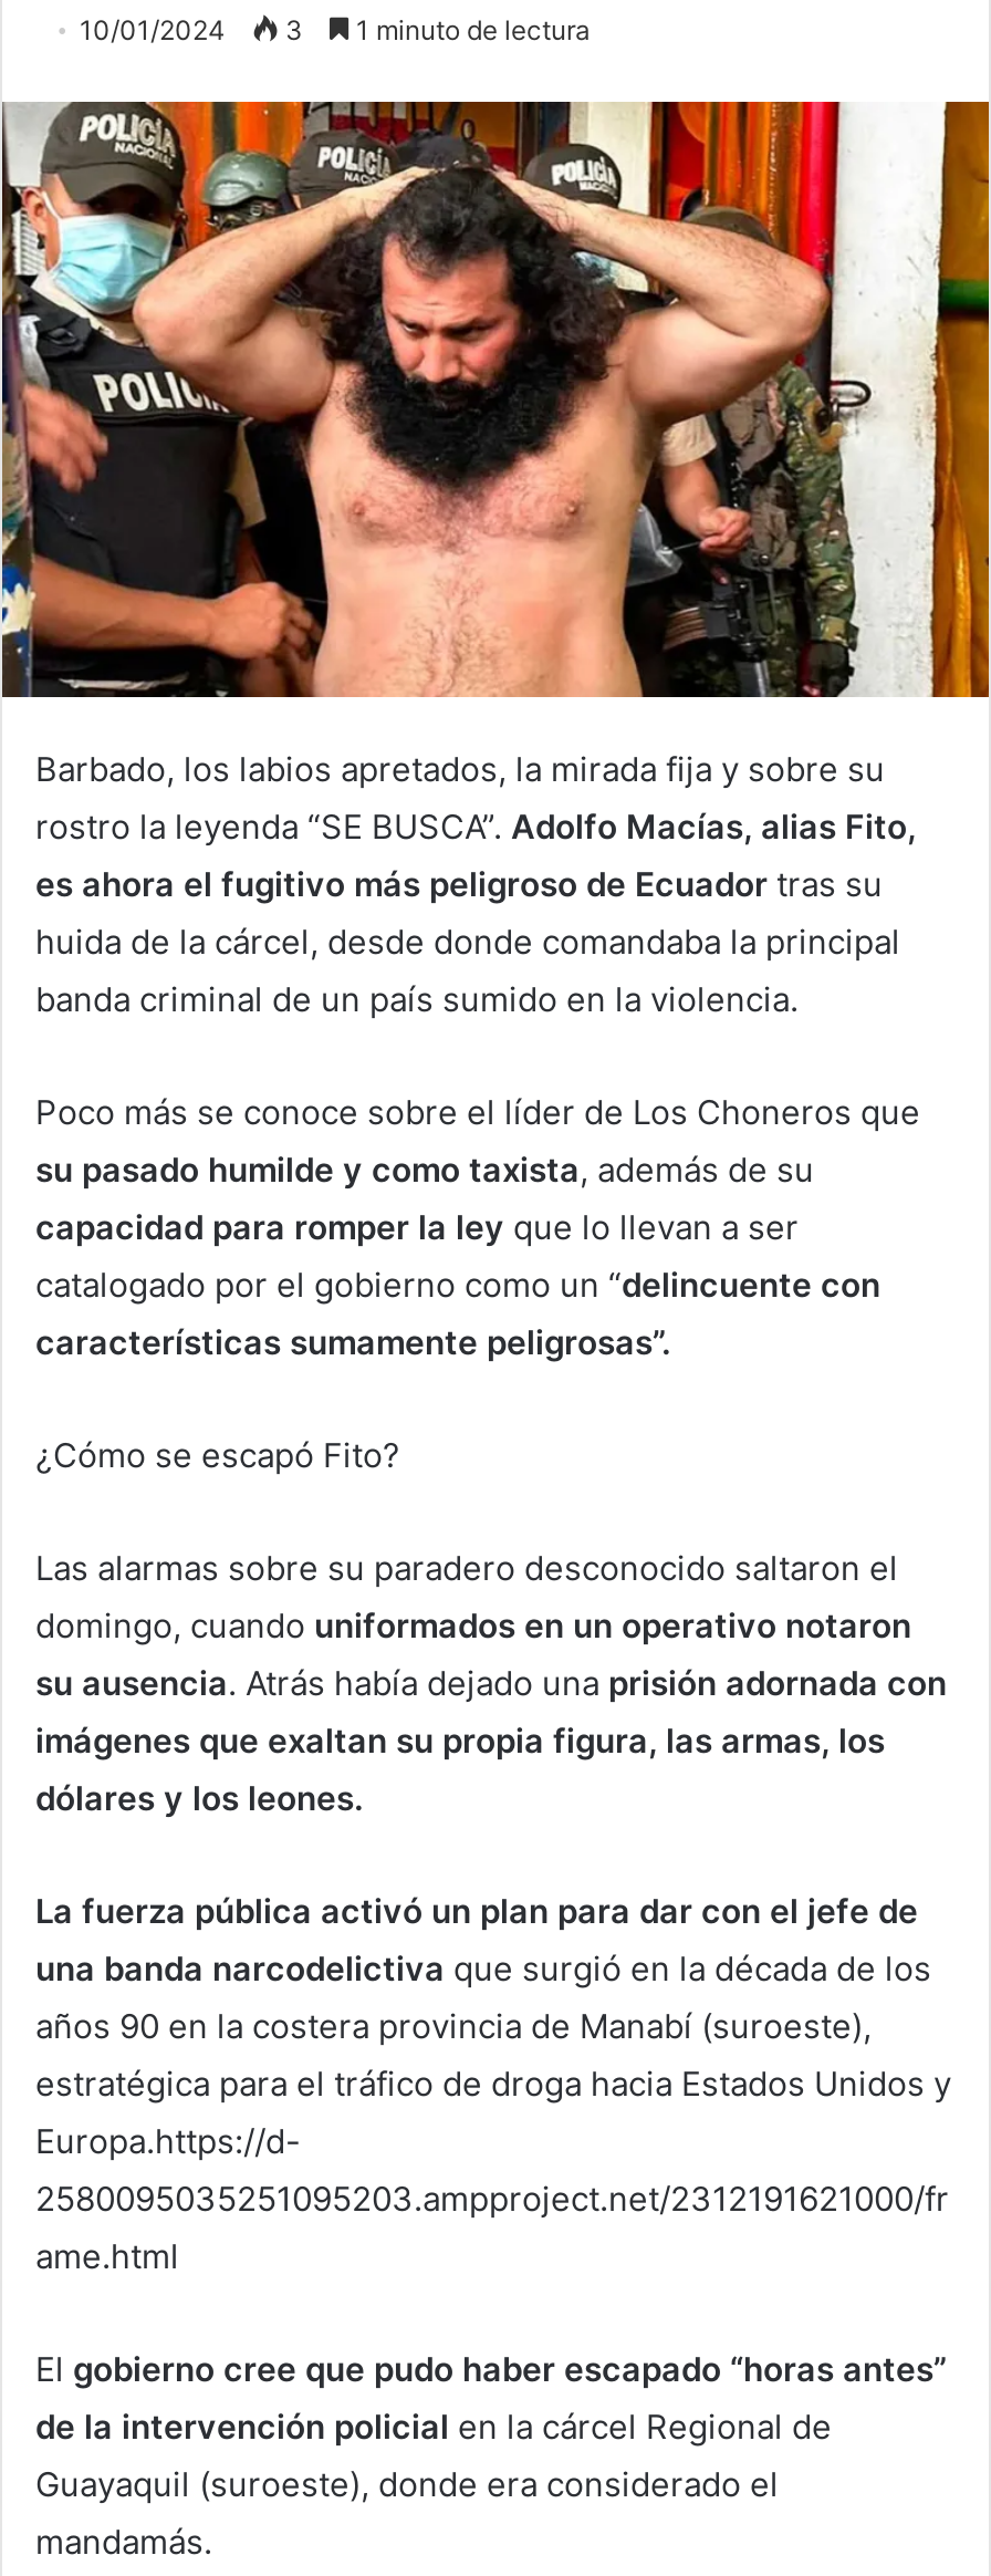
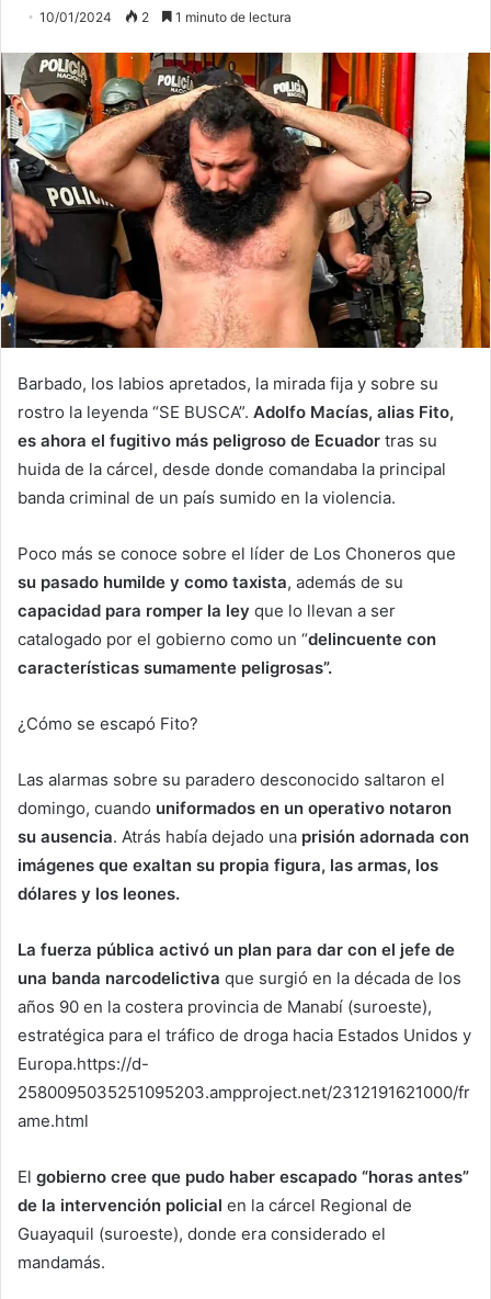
[80,13,591,46] 10/01/2024 3 1 minuto de lectura -> [39,9,292,26] 10/01/2024 2 1 minuto de lectura

